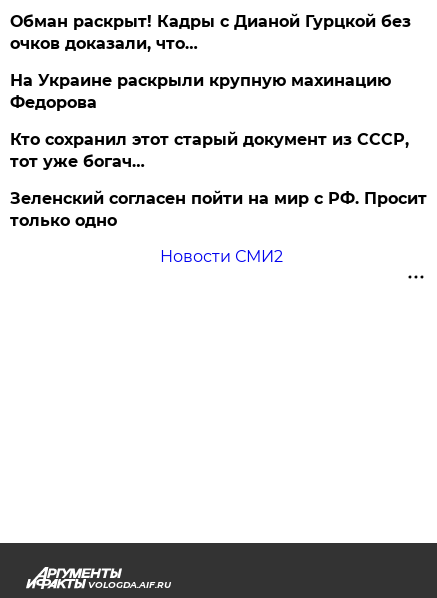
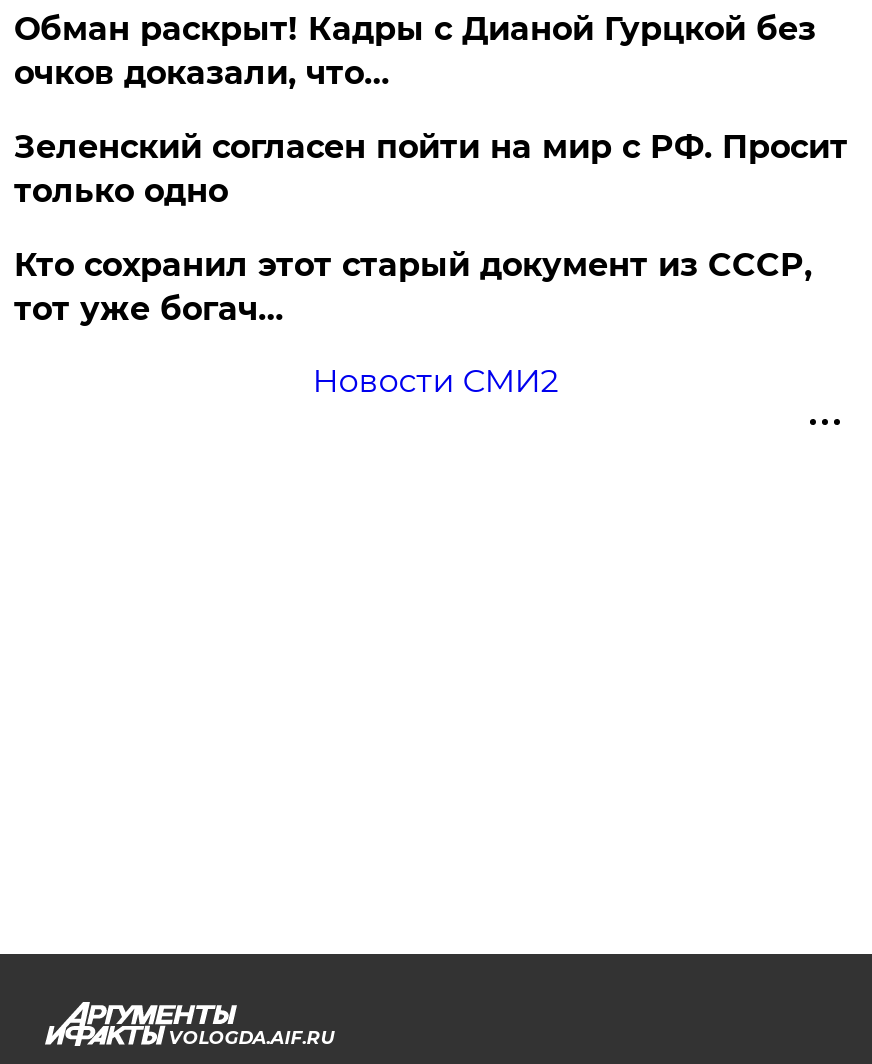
[10,71,391,112] На Украине раскрыли крупную махинацию | Федорова -> none
moved [10,189,427,230] -> [14,128,848,210]: Зеленский согласен пойти на мир с РФ. Просит | только одно

